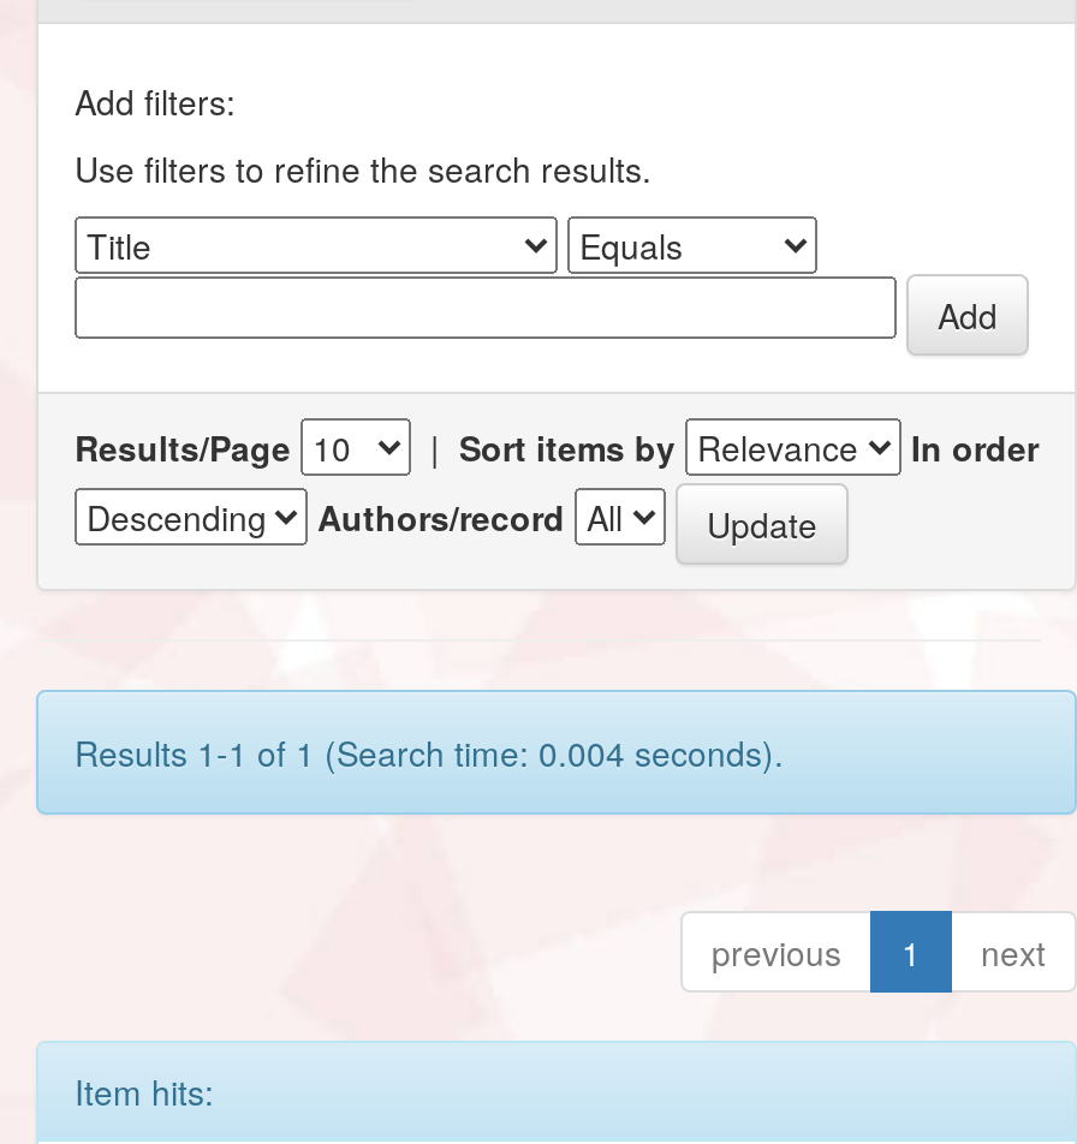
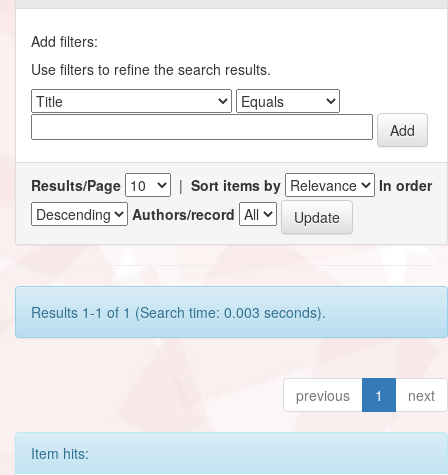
[75,727,784,775] Results 1-1 of 1 (Search time: 0.004 seconds). -> [31,301,326,321] Results 1-1 of 1 (Search time: 0.003 seconds).

